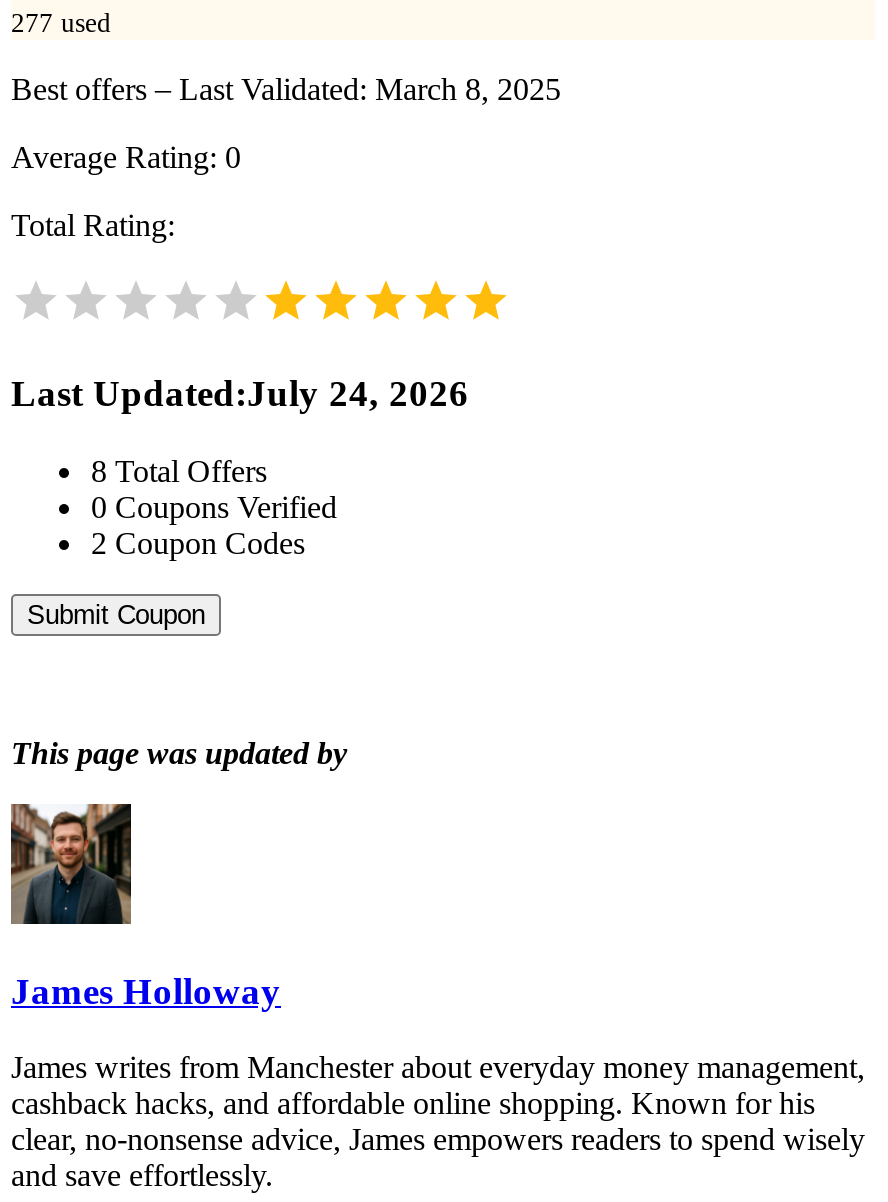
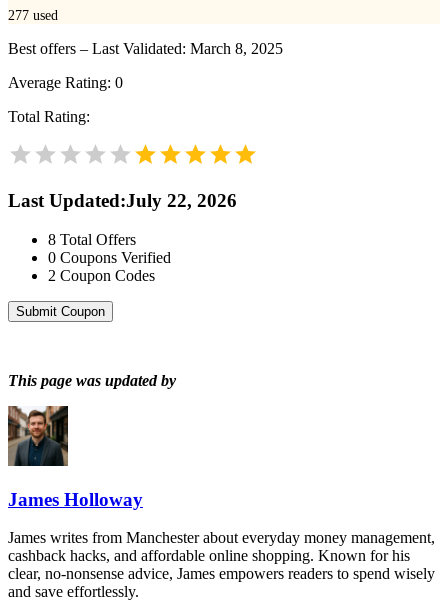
[11,372,469,414] Last Updated:July 24, 2026 -> [8,190,237,211] Last Updated:July 22, 2026

